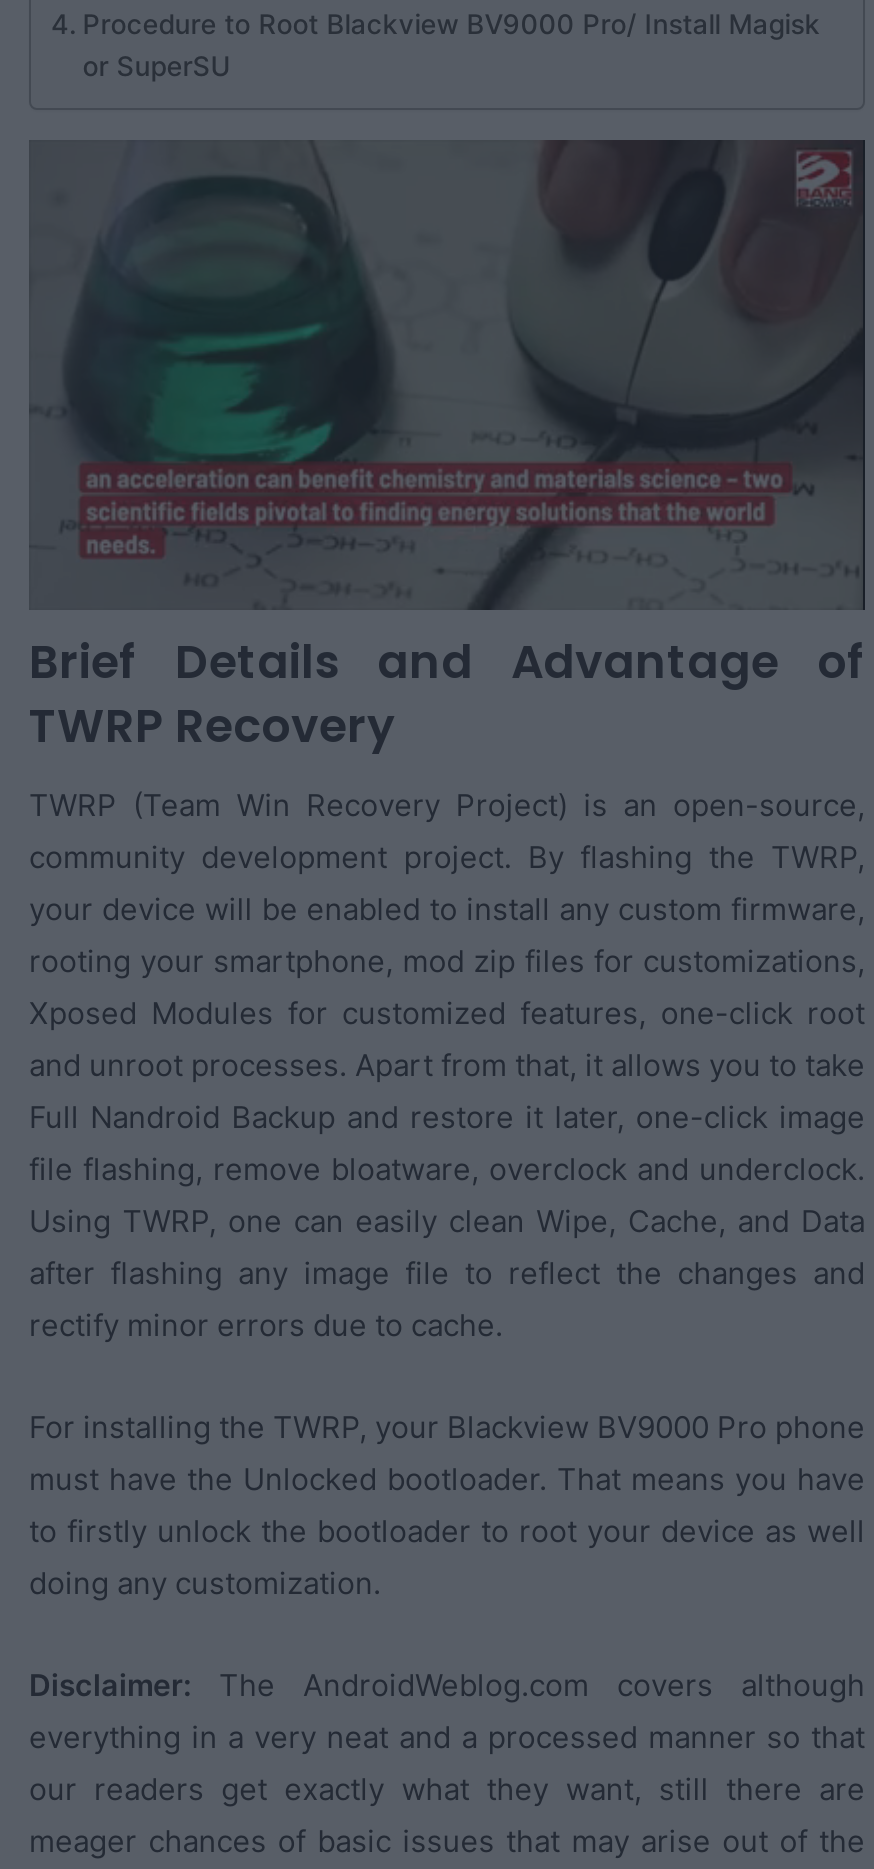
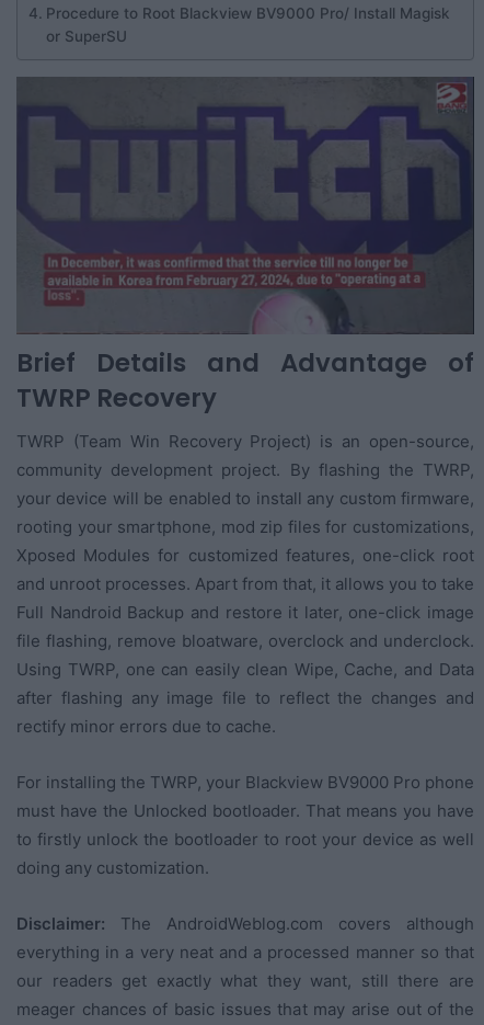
[31,140,863,612] [image] -> [16,77,473,334] [image]

